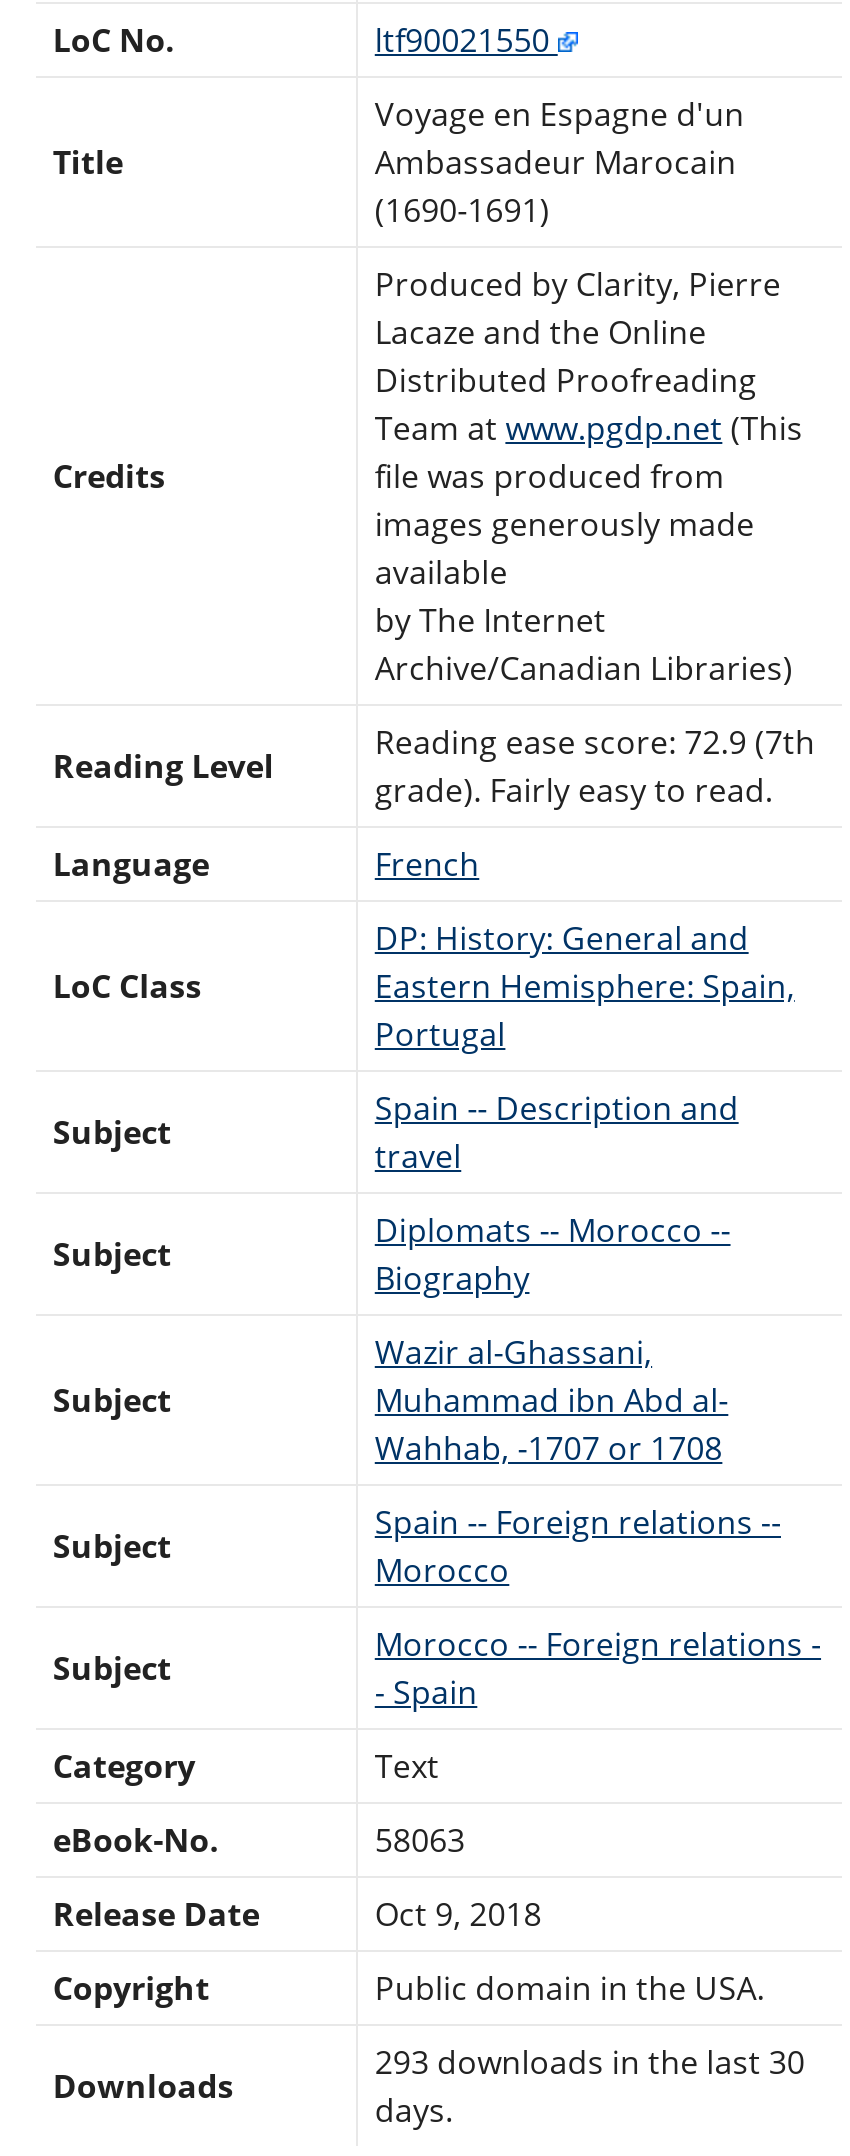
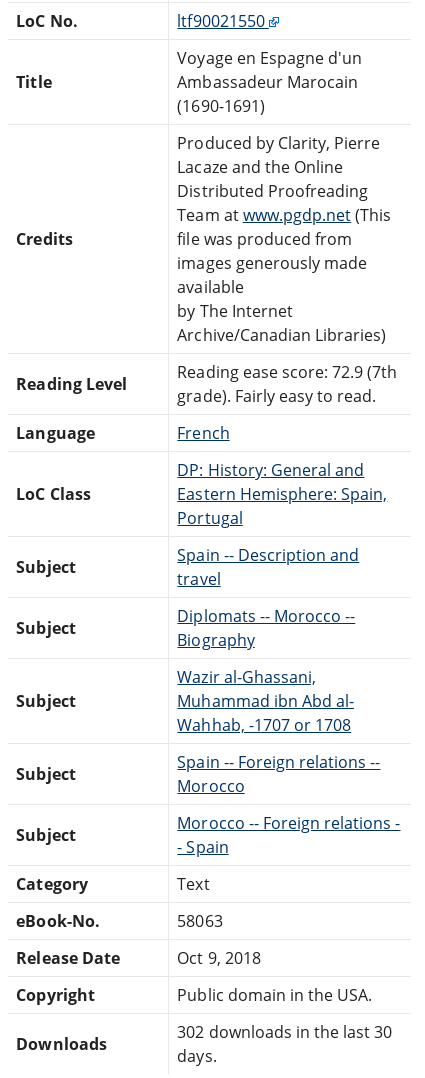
[375,2039,805,2083] 293 downloads in the last 30 -> [177,1021,392,1043] 302 downloads in the last 30

